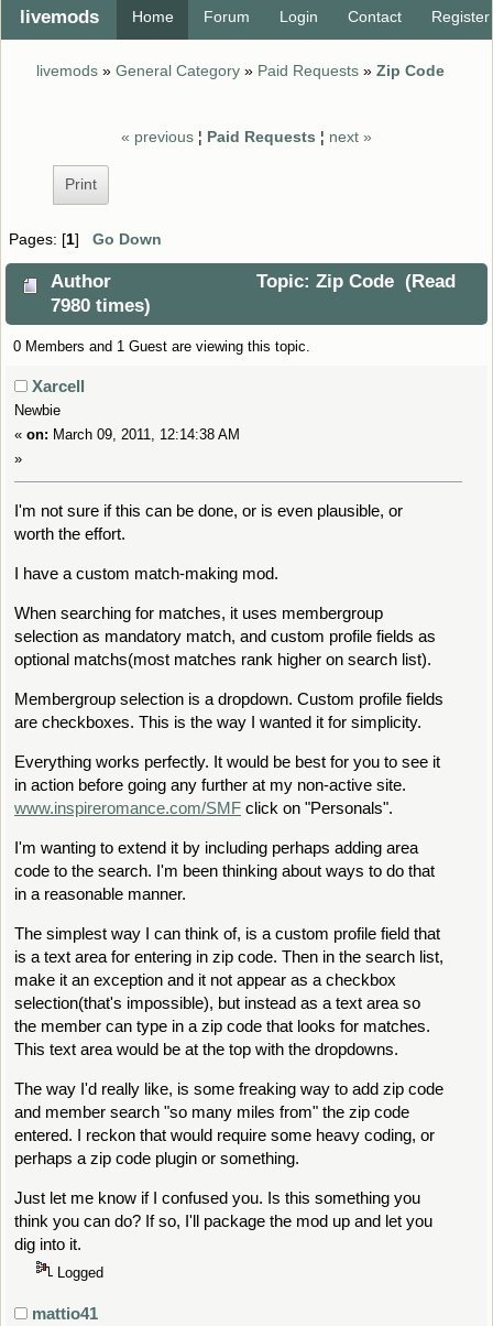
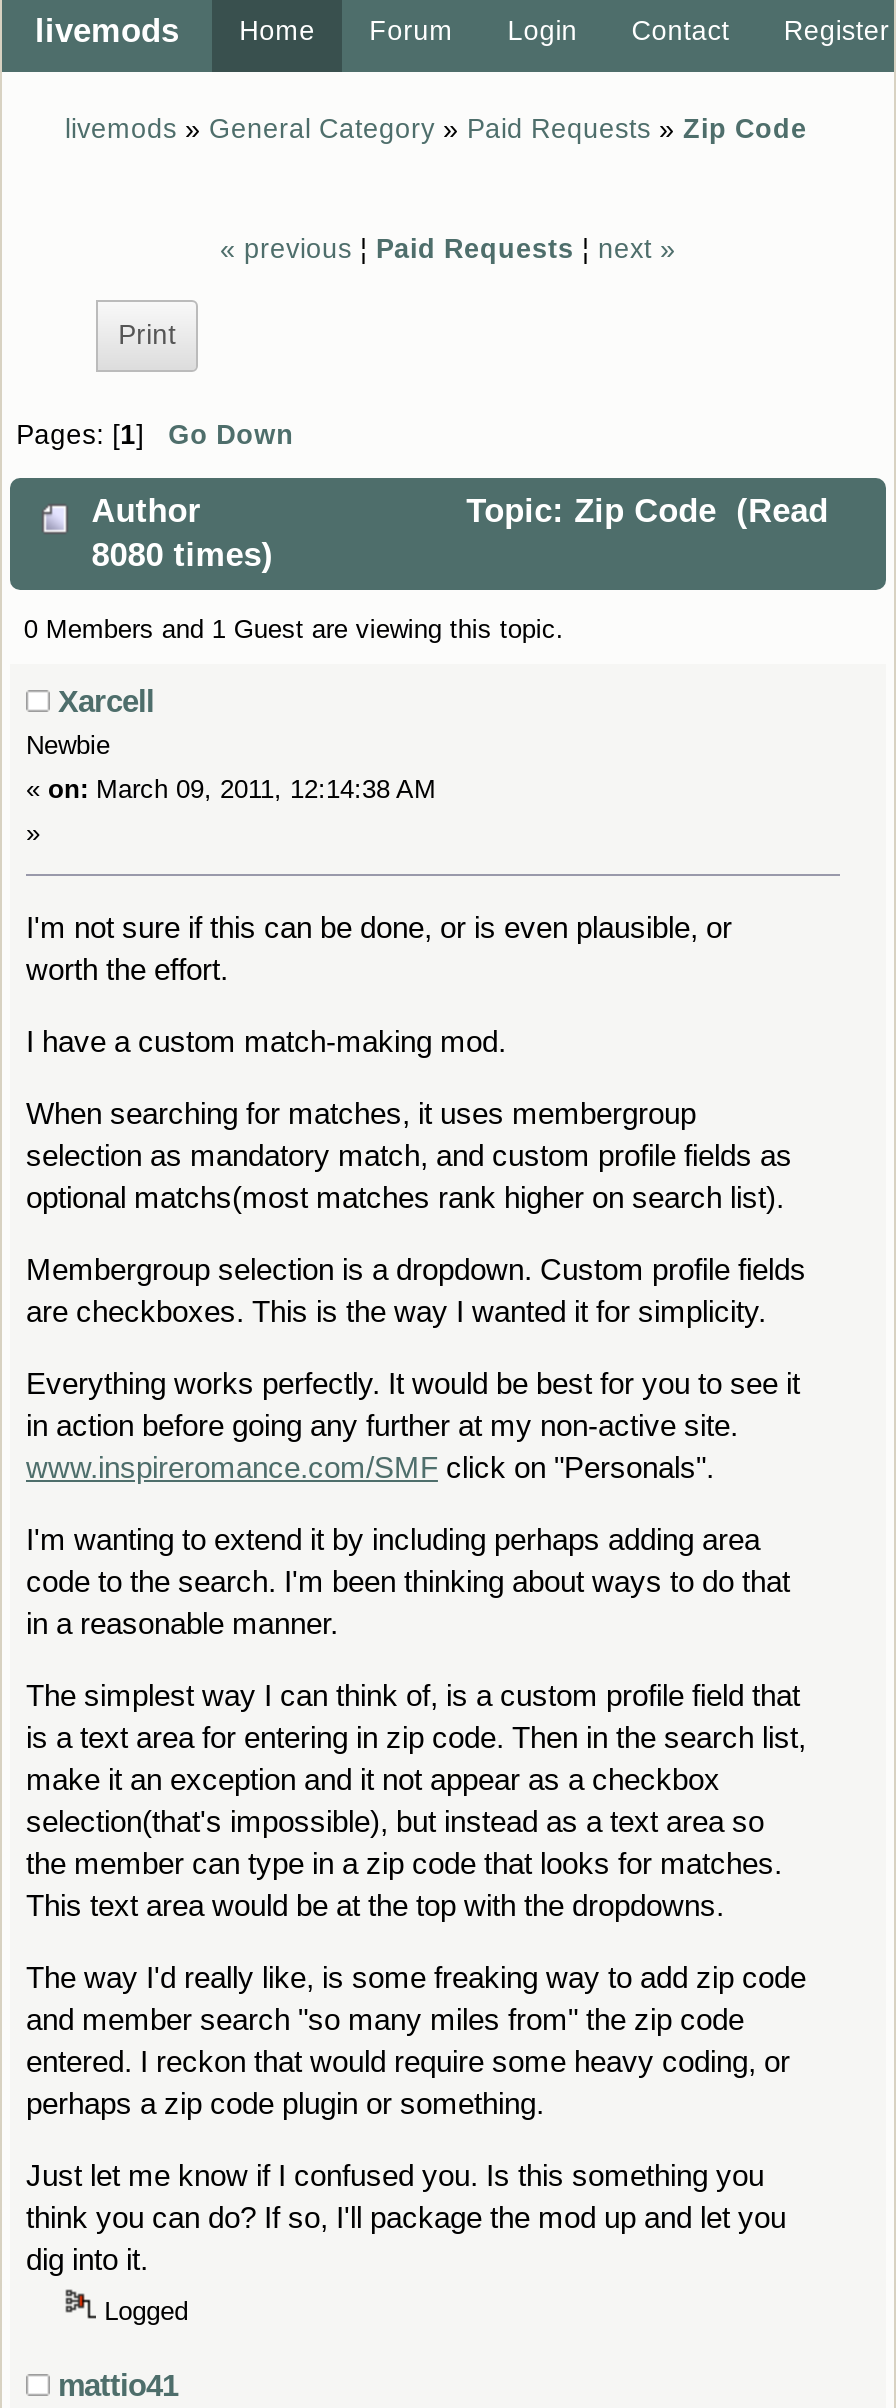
[50,295,150,316] 7980 times) -> [91,535,273,573] 8080 times)

